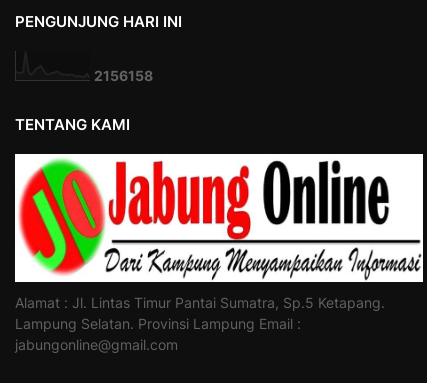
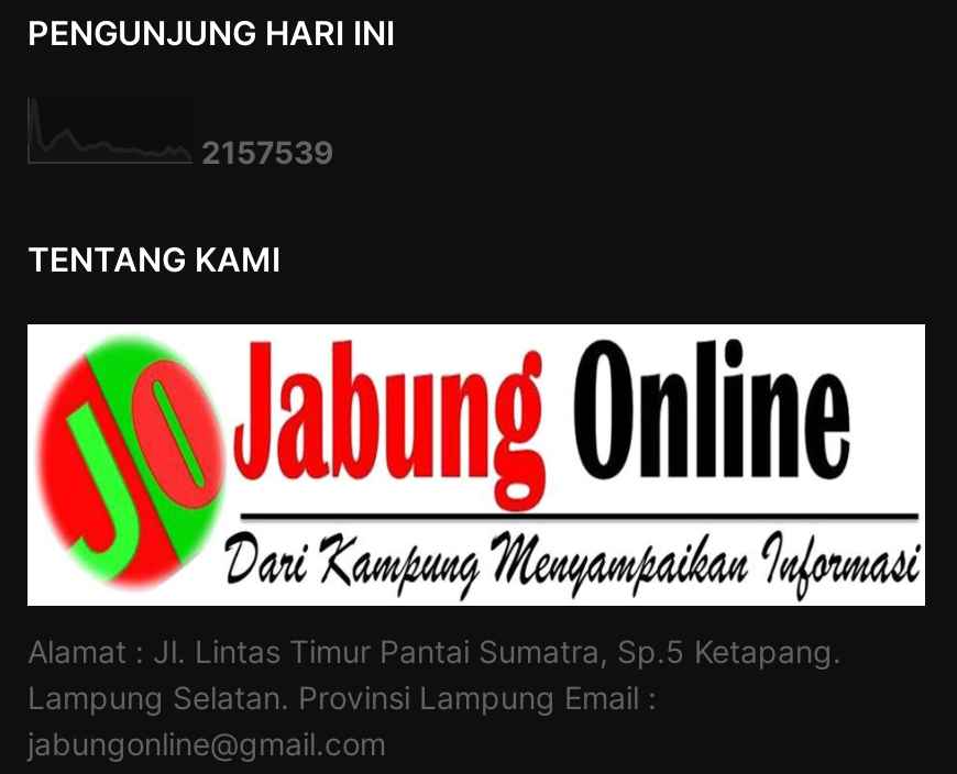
[94,67,153,84] 2156158 -> [201,133,333,171] 2157539

